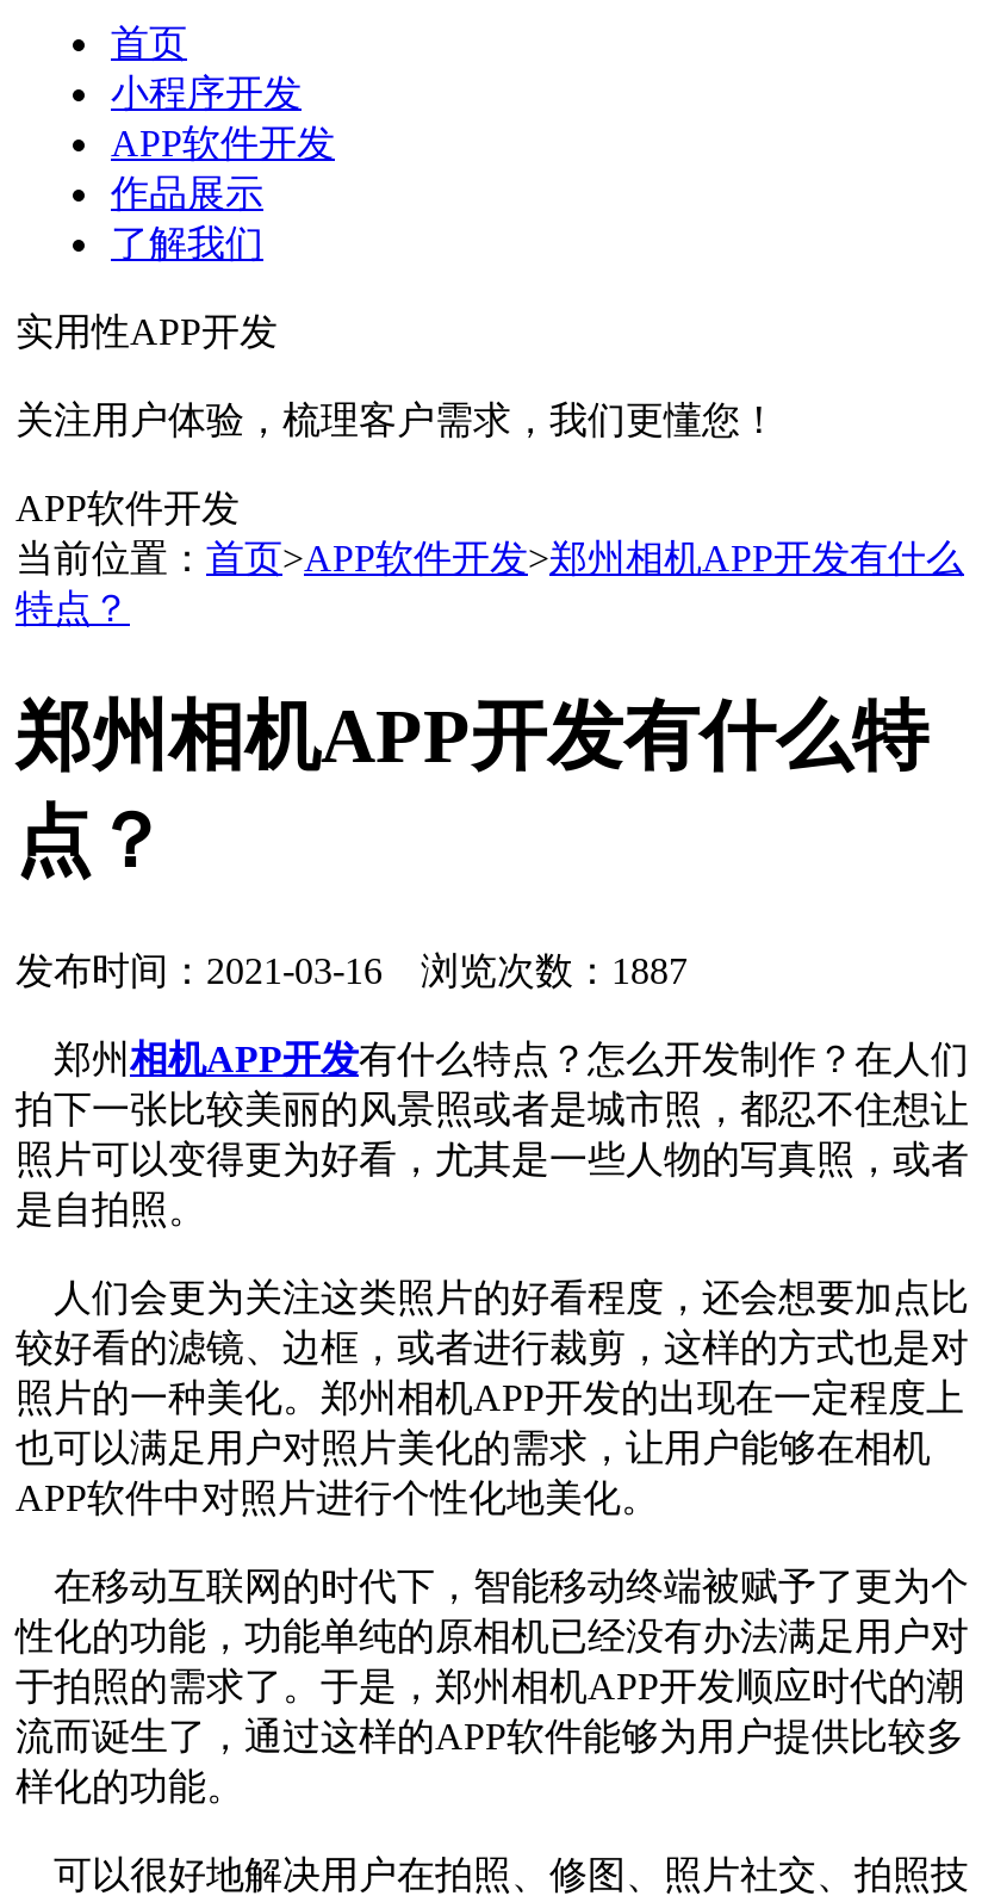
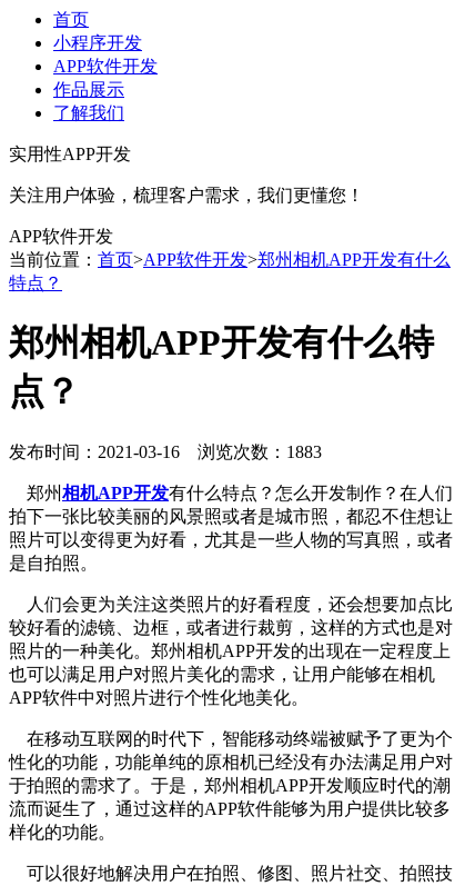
[15,950,688,991] 发布时间：2021-03-16 浏览次数：1887 -> [9,442,322,461] 发布时间：2021-03-16 浏览次数：1883

